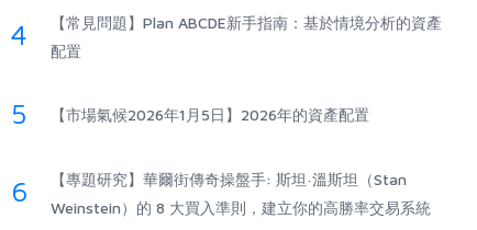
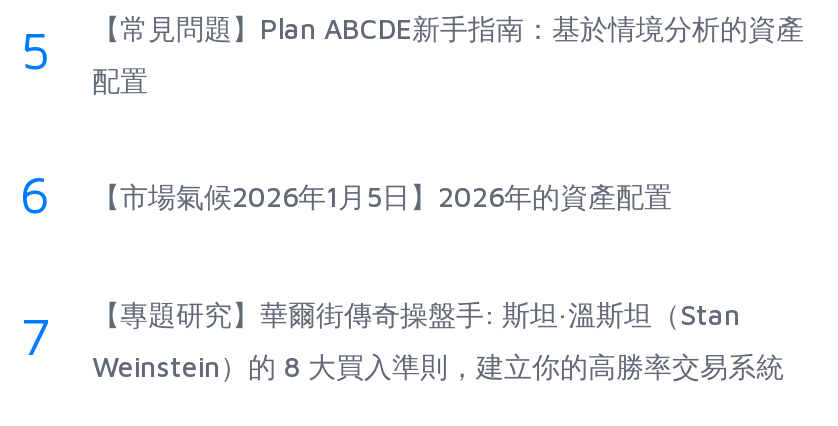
[11,13,442,51] 4 【常見問題】Plan ABCDE新手指南：基於情境分析的資產 -> [20,12,804,80] 5 【常見問題】Plan ABCDE新手指南：基於情境分析的資產
[11,97,369,130] 5 【市場氣候2026年1月5日】2026年的資產配置 -> [20,164,672,224] 6 【市場氣候2026年1月5日】2026年的資產配置
[11,170,407,207] 6 【專題研究】華爾街傳奇操盤手: 斯坦·溫斯坦（Stan -> [20,298,740,366] 7 【專題研究】華爾街傳奇操盤手: 斯坦·溫斯坦（Stan

